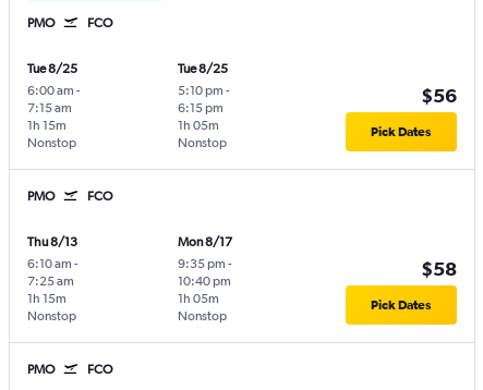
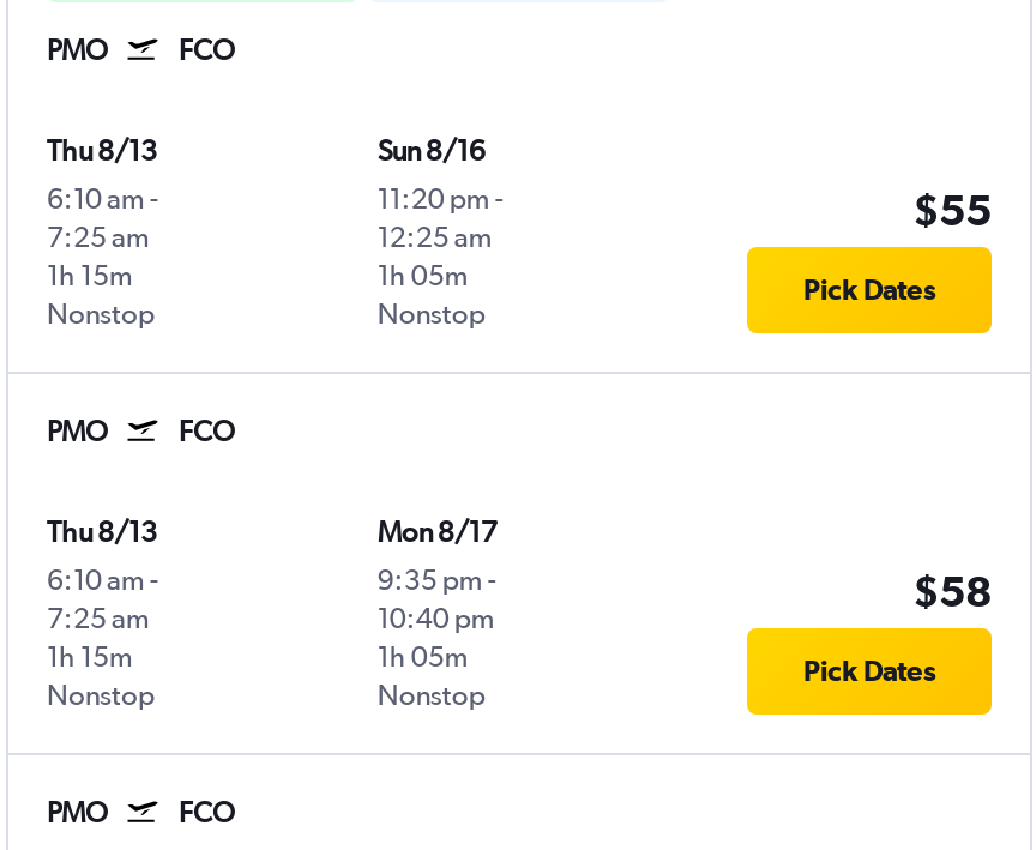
[27,61,81,116] Tue 8/25 | 6:00 am - | 7:15 am -> [47,135,159,254] Thu 8/13 | 6:10 am - | 7:25 am
[178,61,230,116] Tue 8/25 | 5:10 pm - | 6:15 pm -> [377,135,505,254] Sun 8/16 | 11:20 pm - | 12:25 am
[421,84,457,106] $56 -> [912,185,992,233] $55

